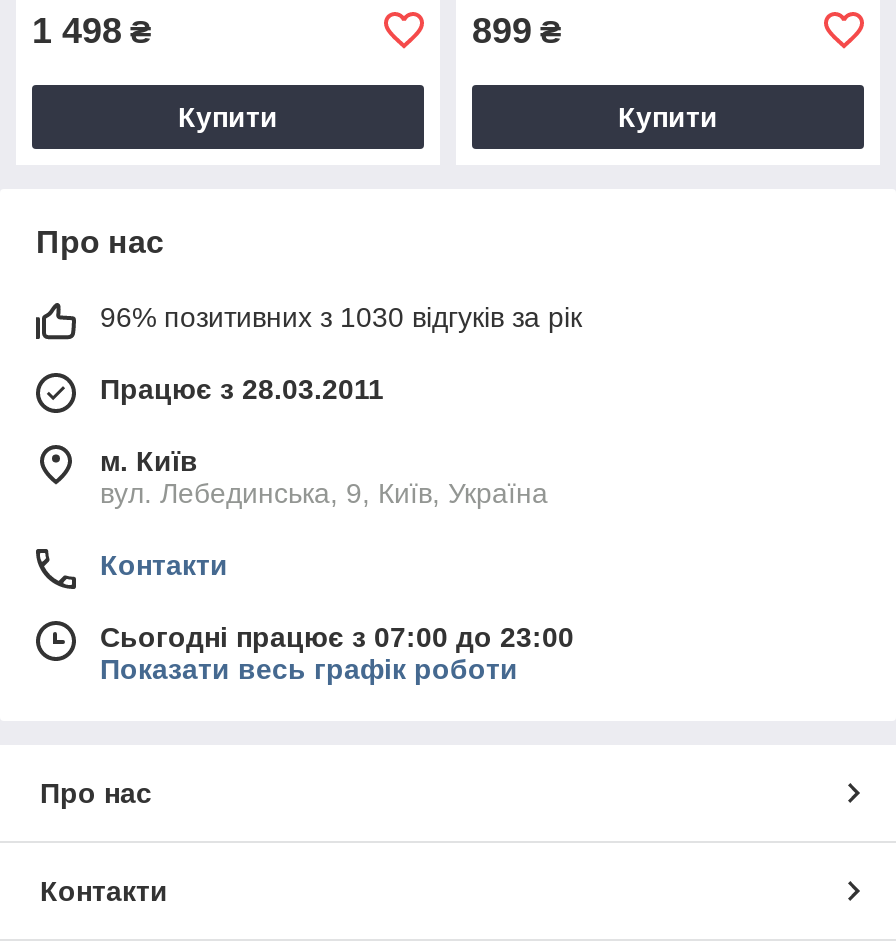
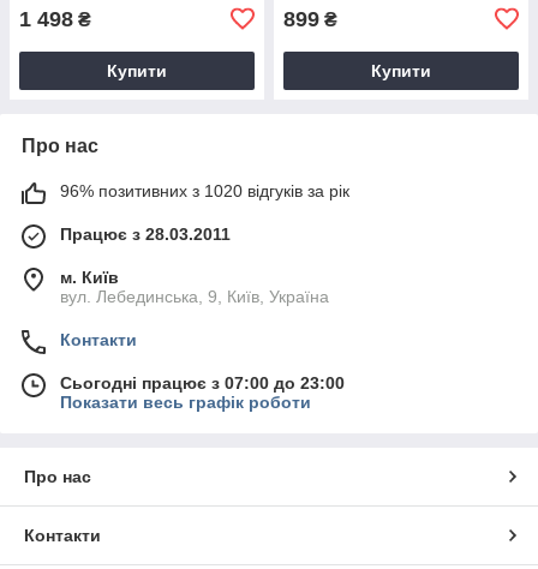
[100,301,582,333] 96% позитивних з 1030 відгуків за рік -> [60,181,349,200] 96% позитивних з 1020 відгуків за рік

